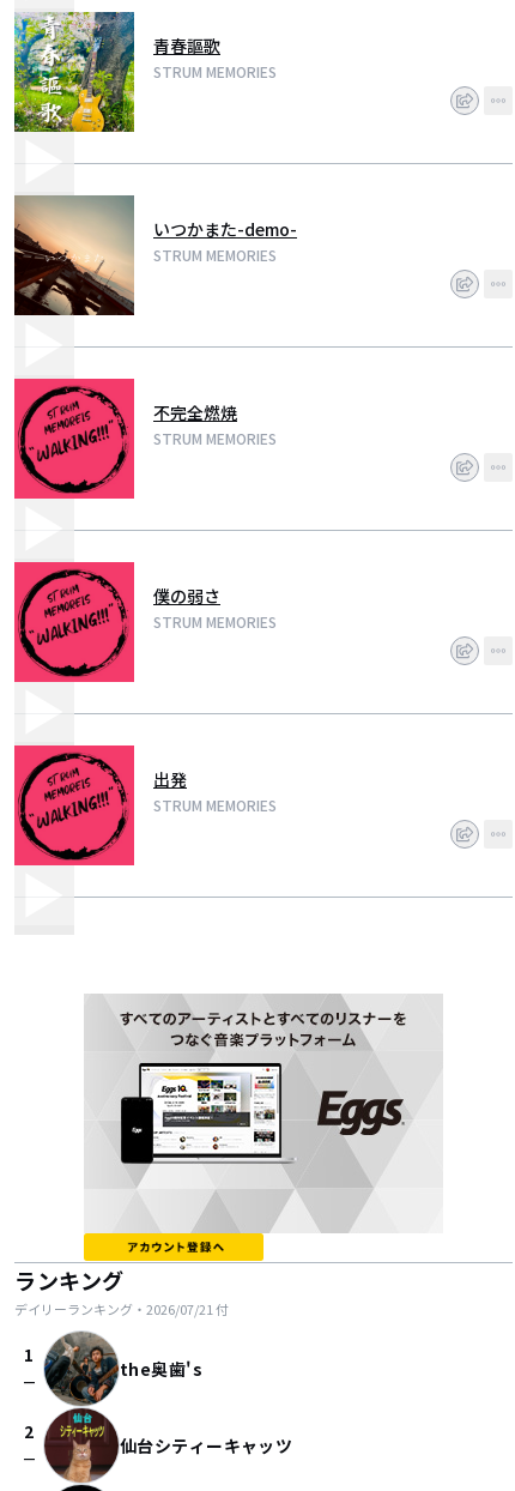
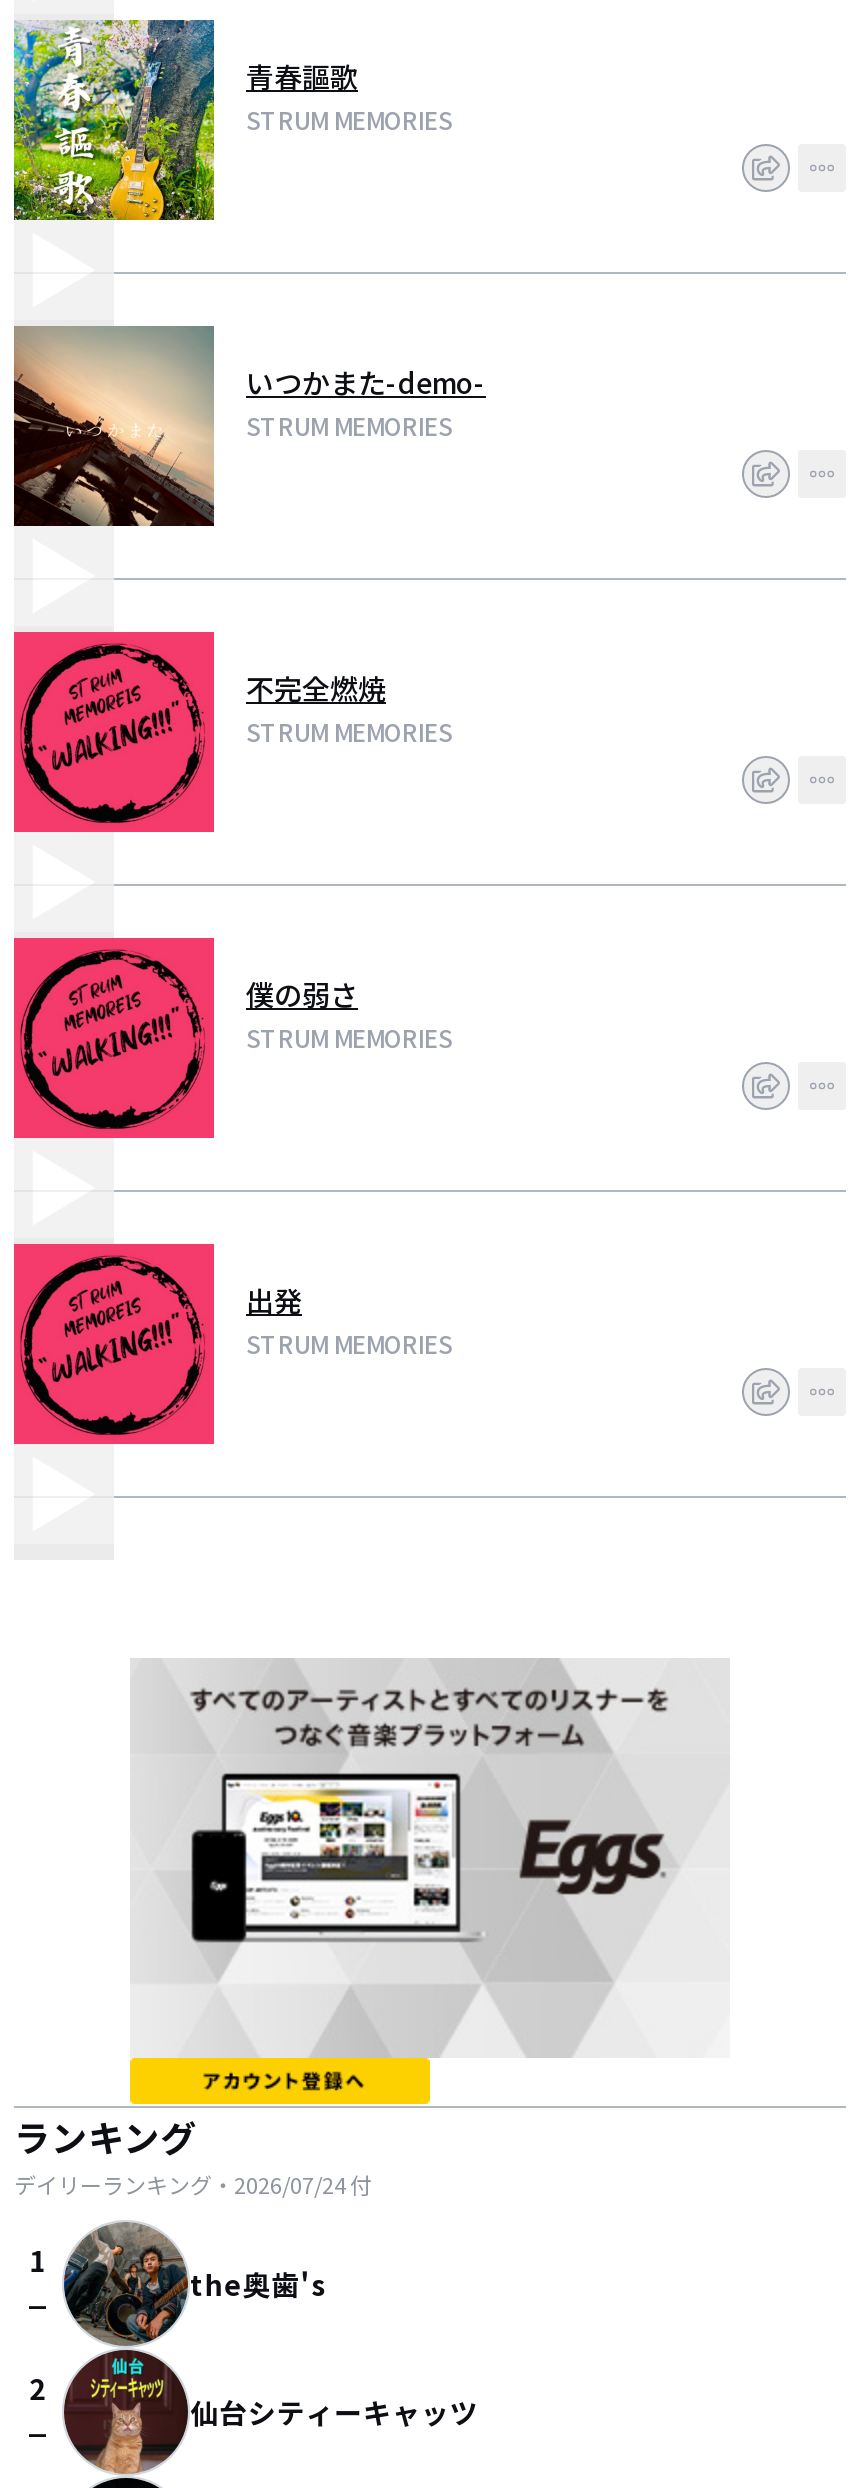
[14,1299,229,1318] デイリーランキング・2026/07/21付 -> [14,2168,372,2200] デイリーランキング・2026/07/24付

